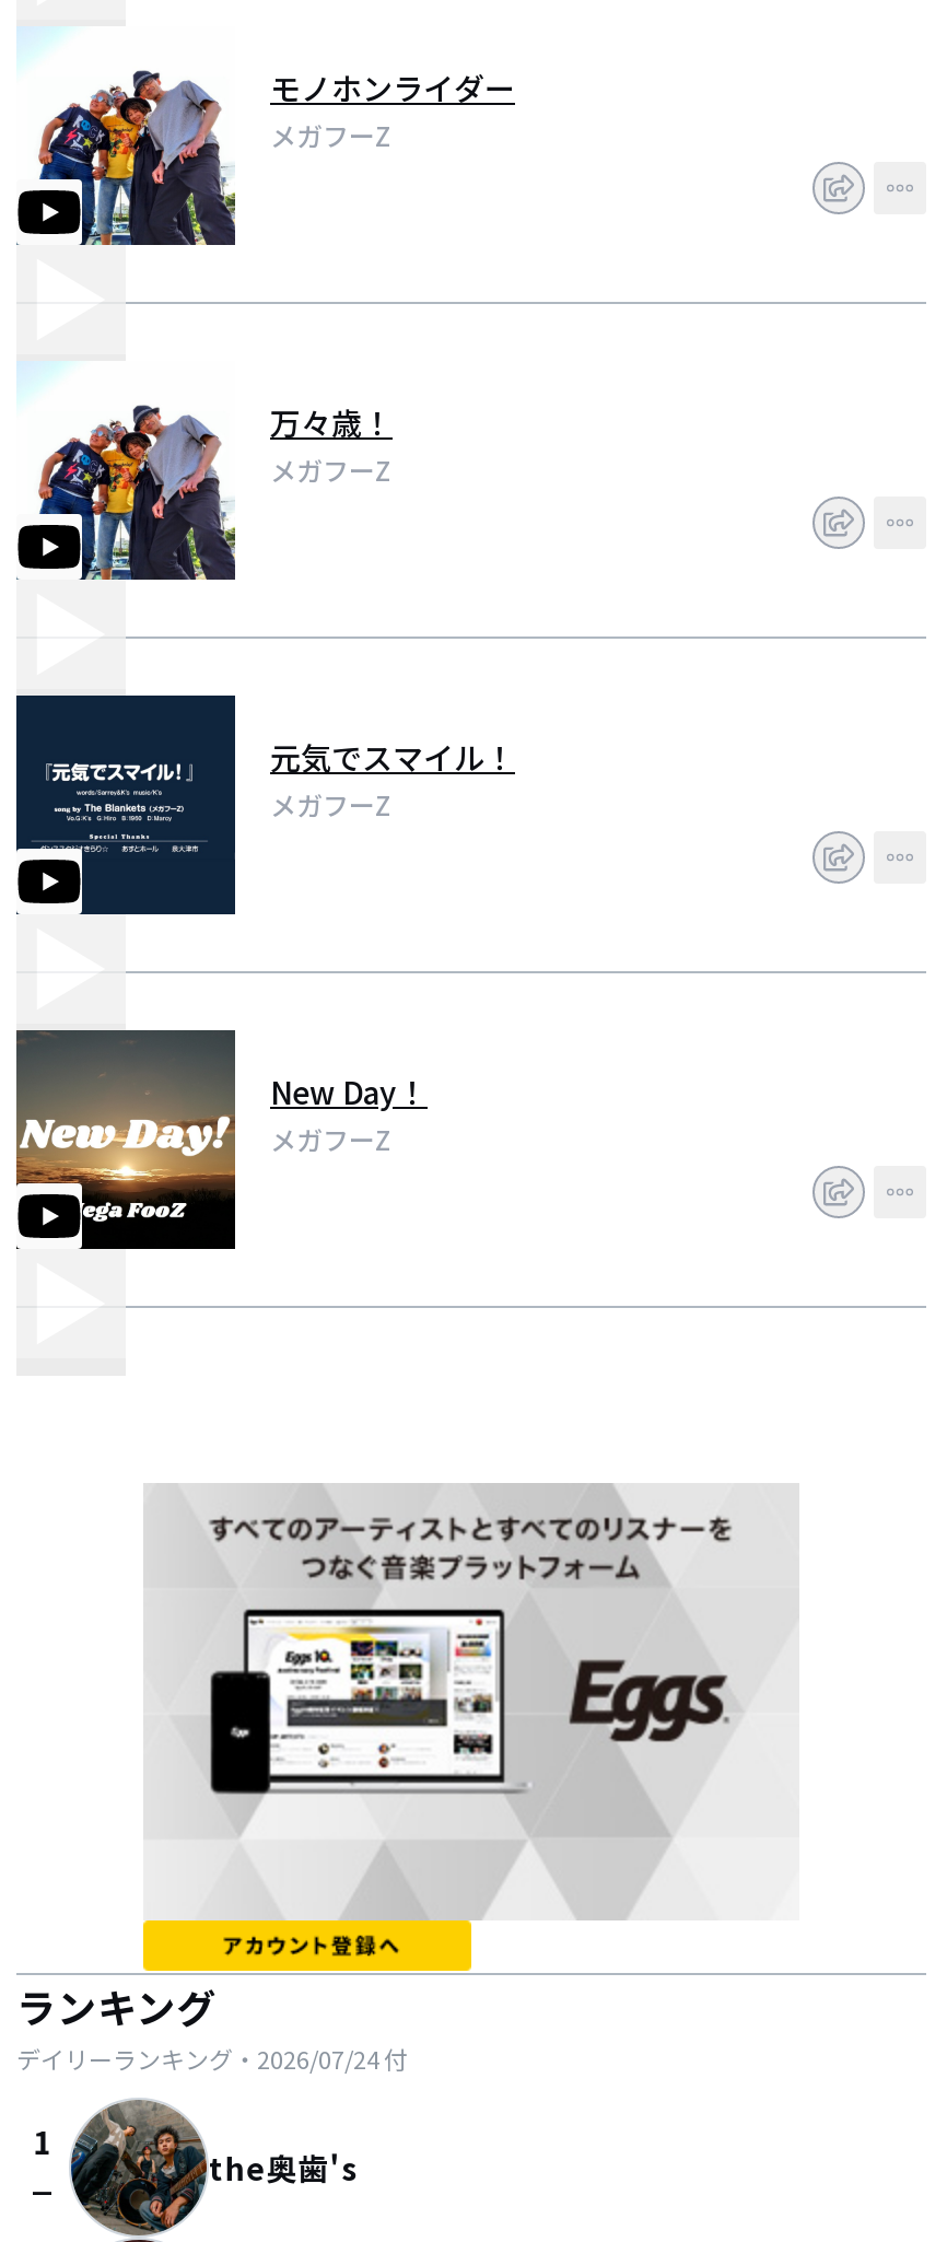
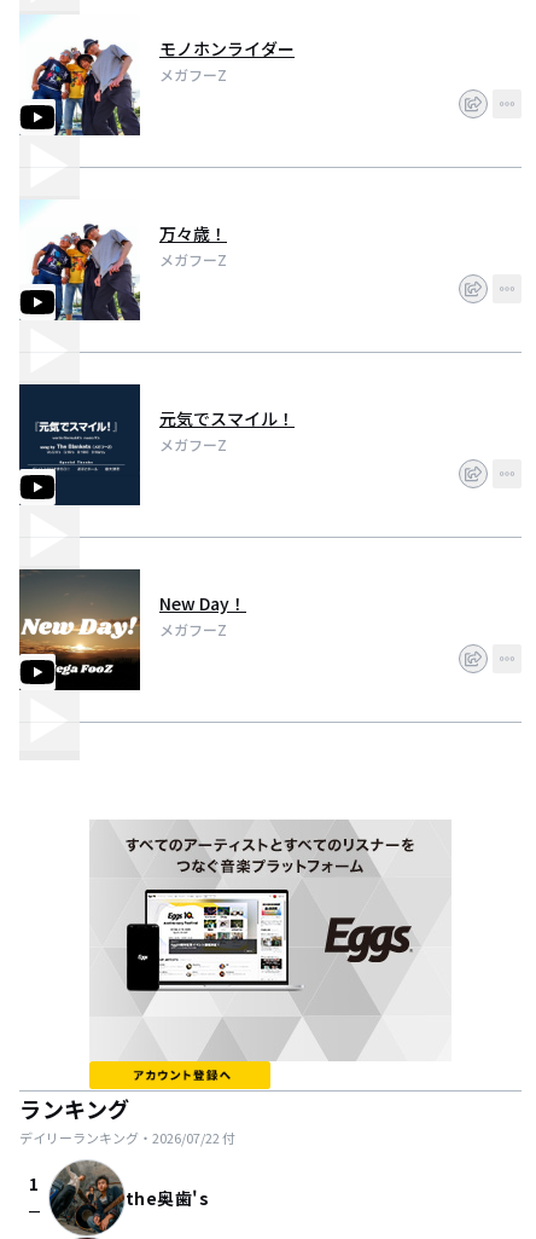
[16,2041,408,2076] デイリーランキング・2026/07/24付 -> [19,1128,235,1147] デイリーランキング・2026/07/22付

